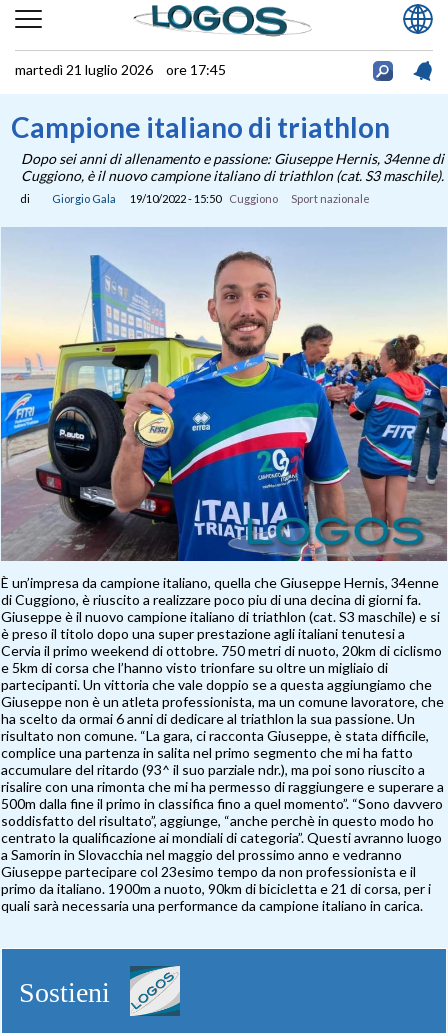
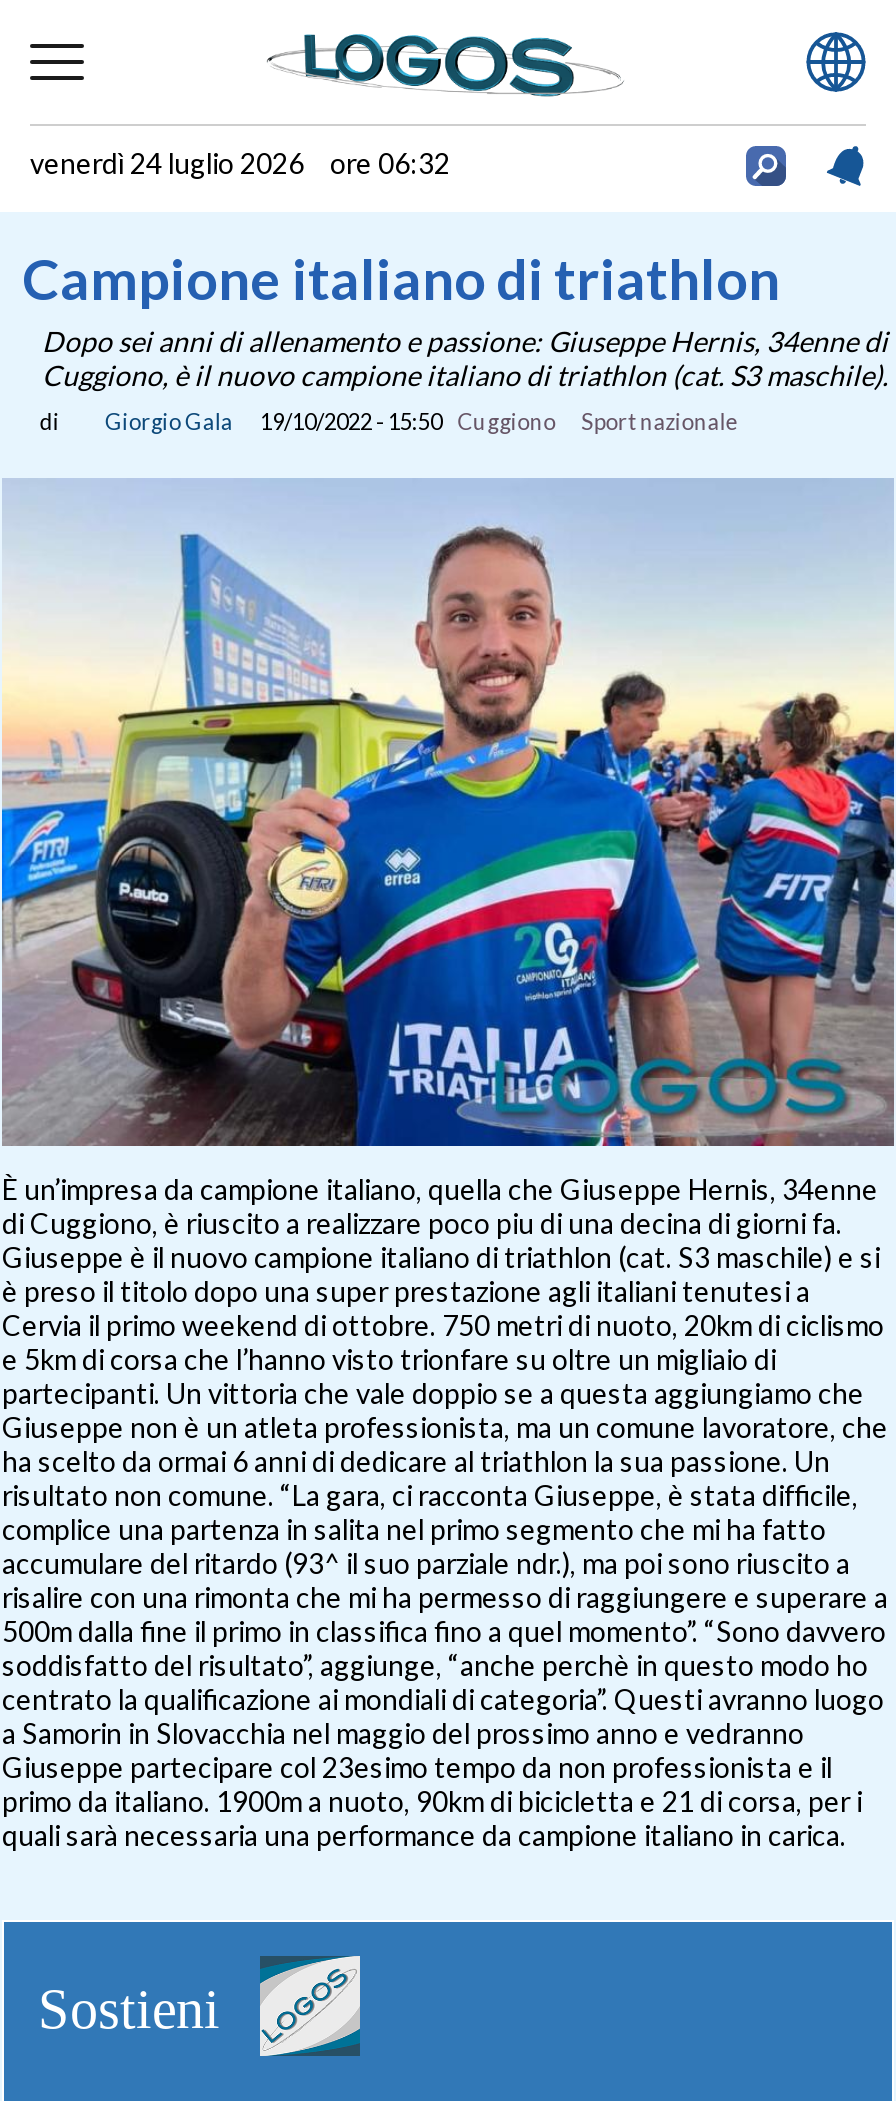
[15,60,226,77] martedì 21 luglio 2026 ore 17:45 -> [30,145,450,179] venerdì 24 luglio 2026 ore 06:32

